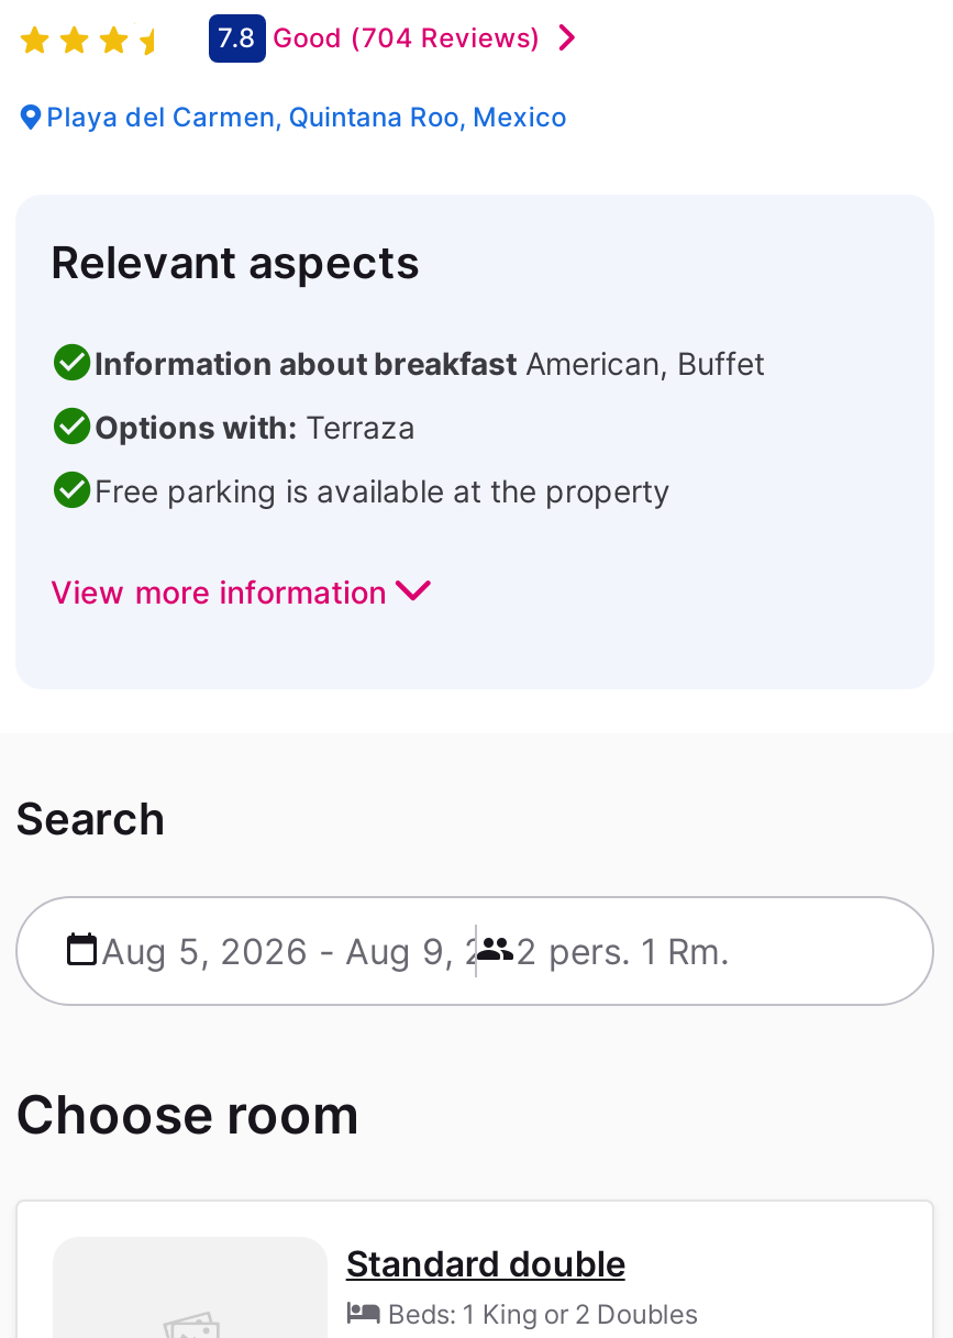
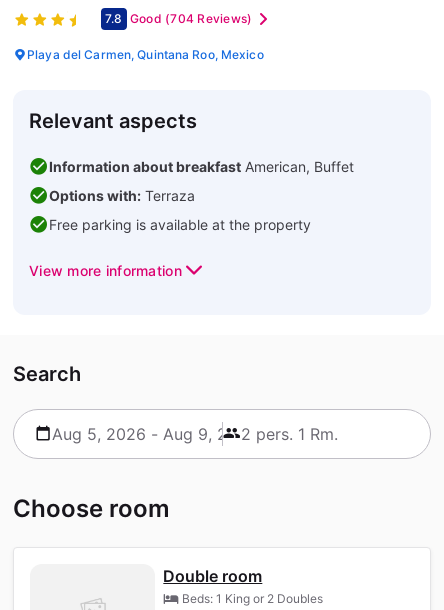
[346,1240,625,1284] Standard double -> [163,566,262,586] Double room

